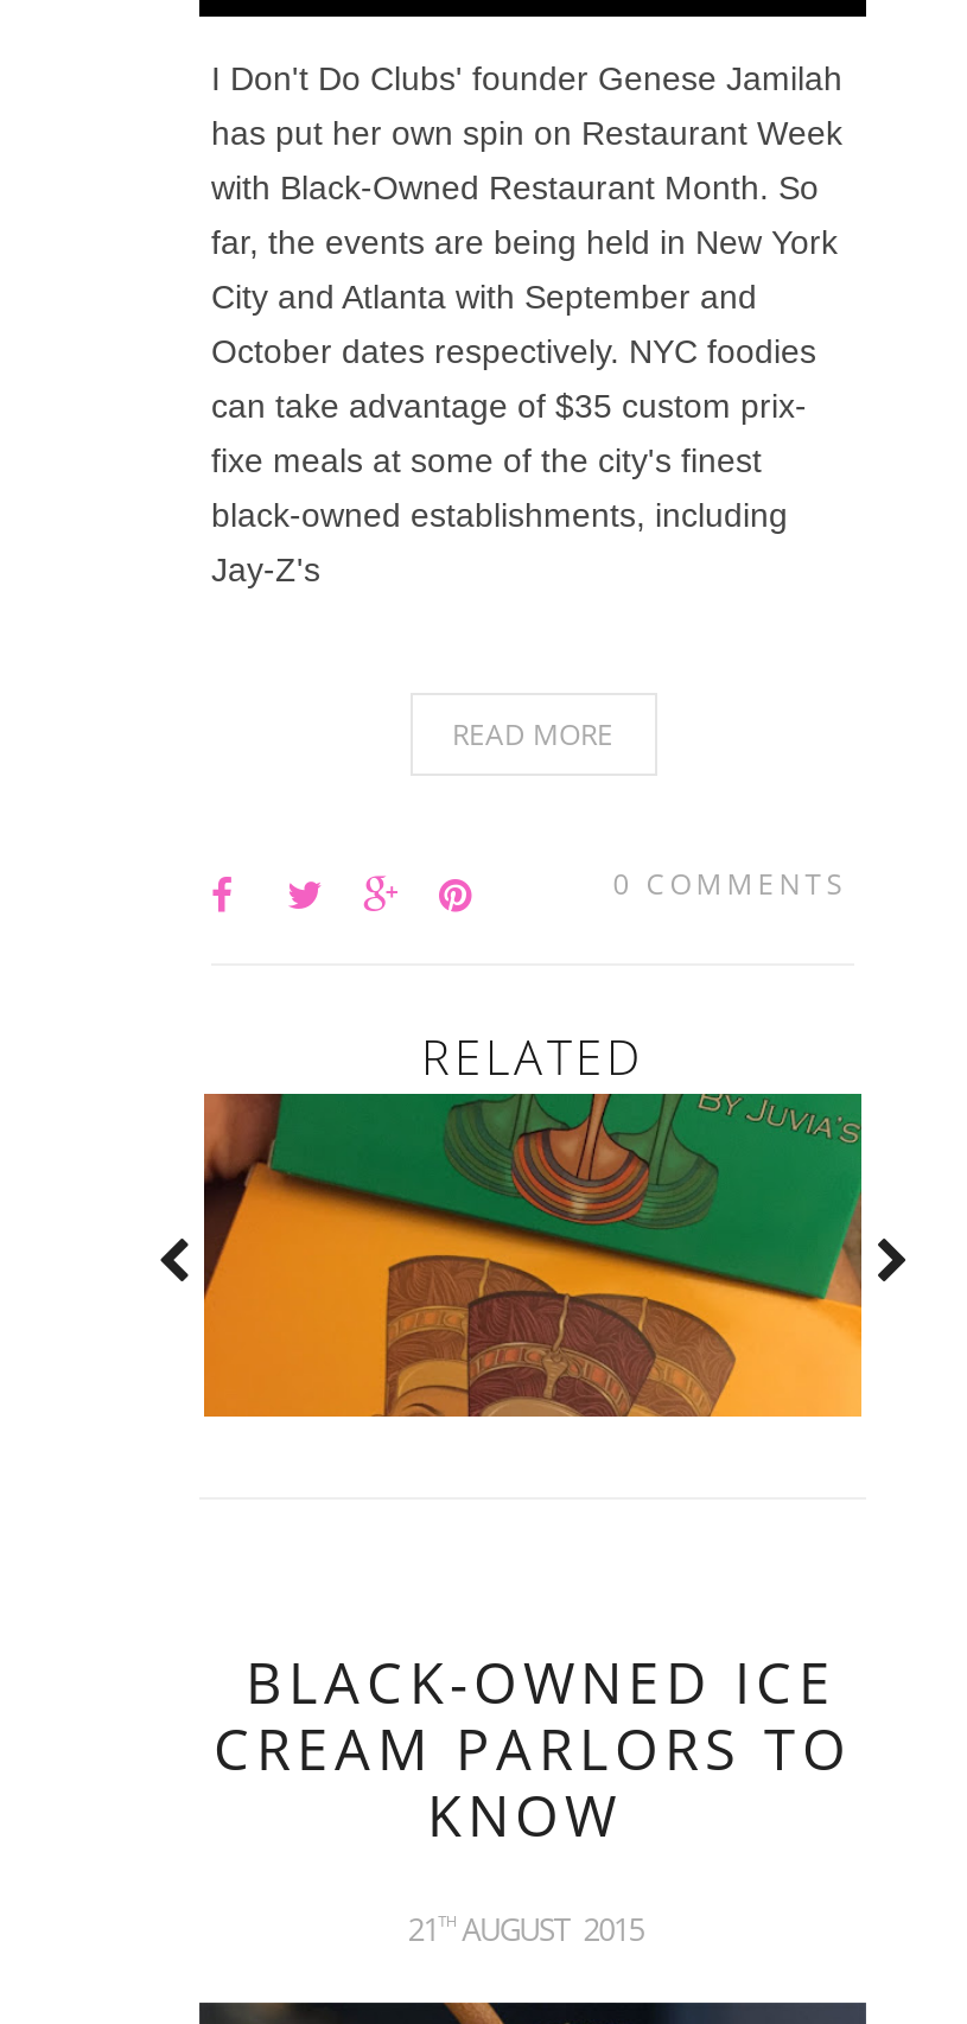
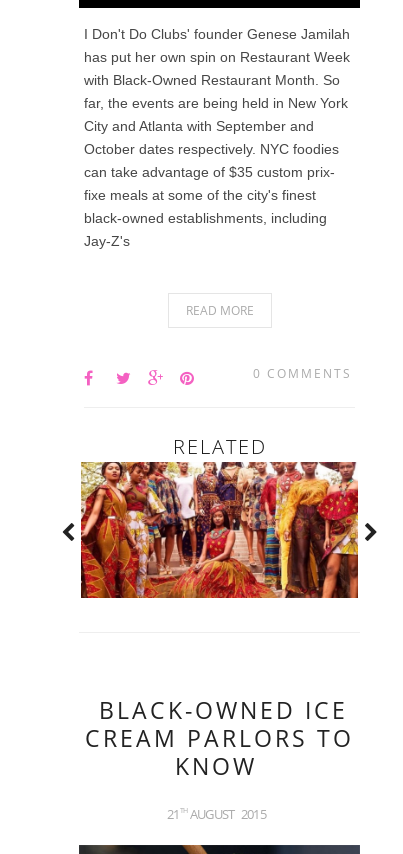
[202,1091,864,1419] [image] -> [80,461,359,599] [image]

